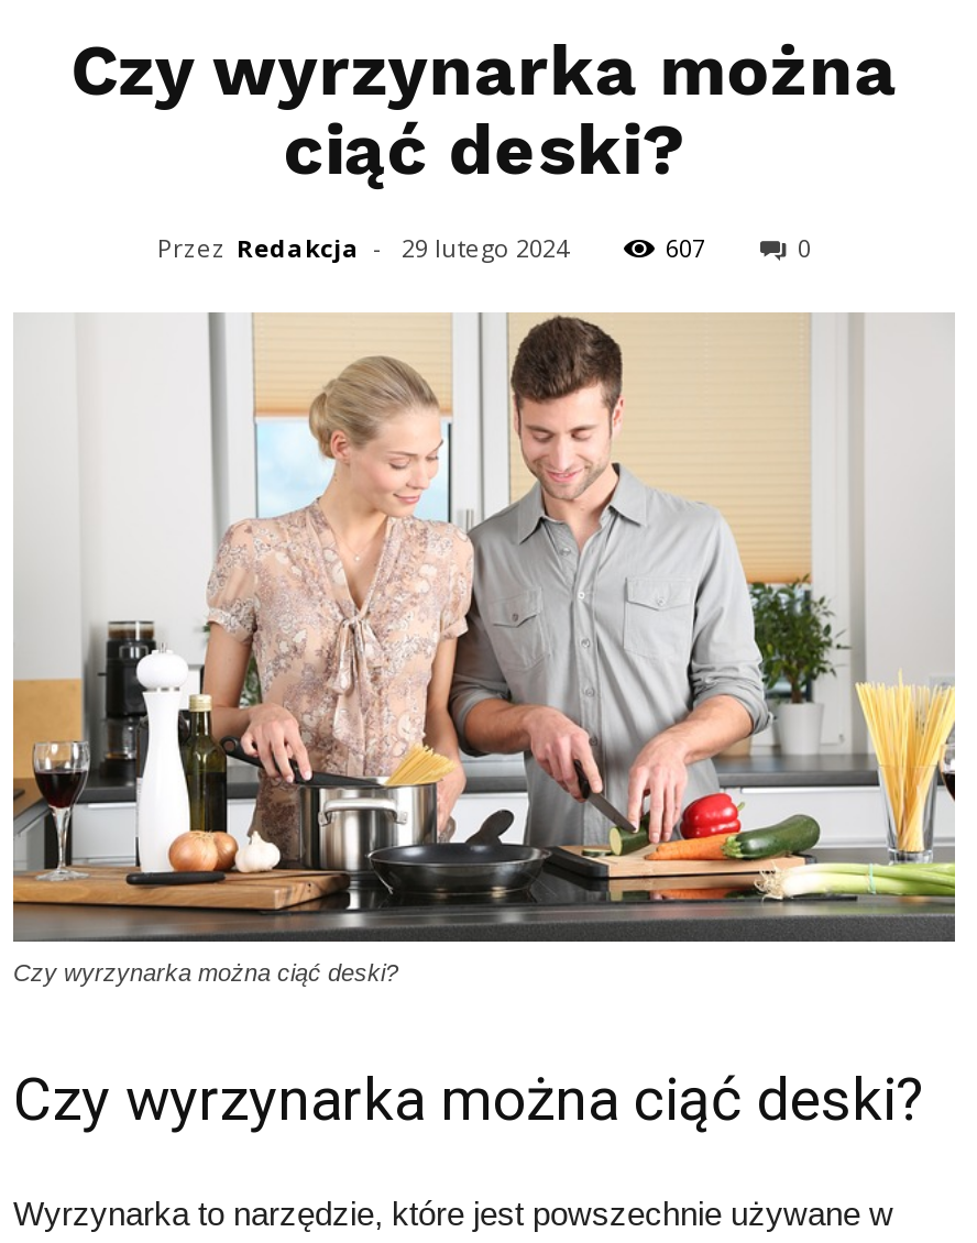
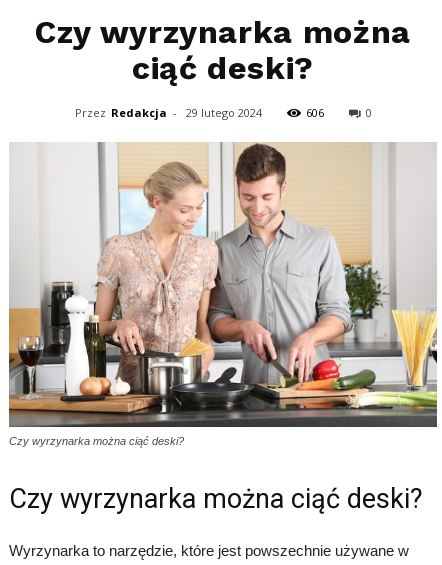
[666,231,705,264] 607 -> [305,105,323,120] 606

